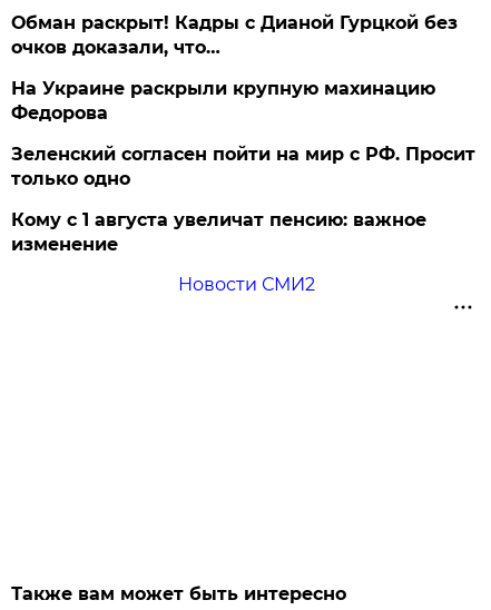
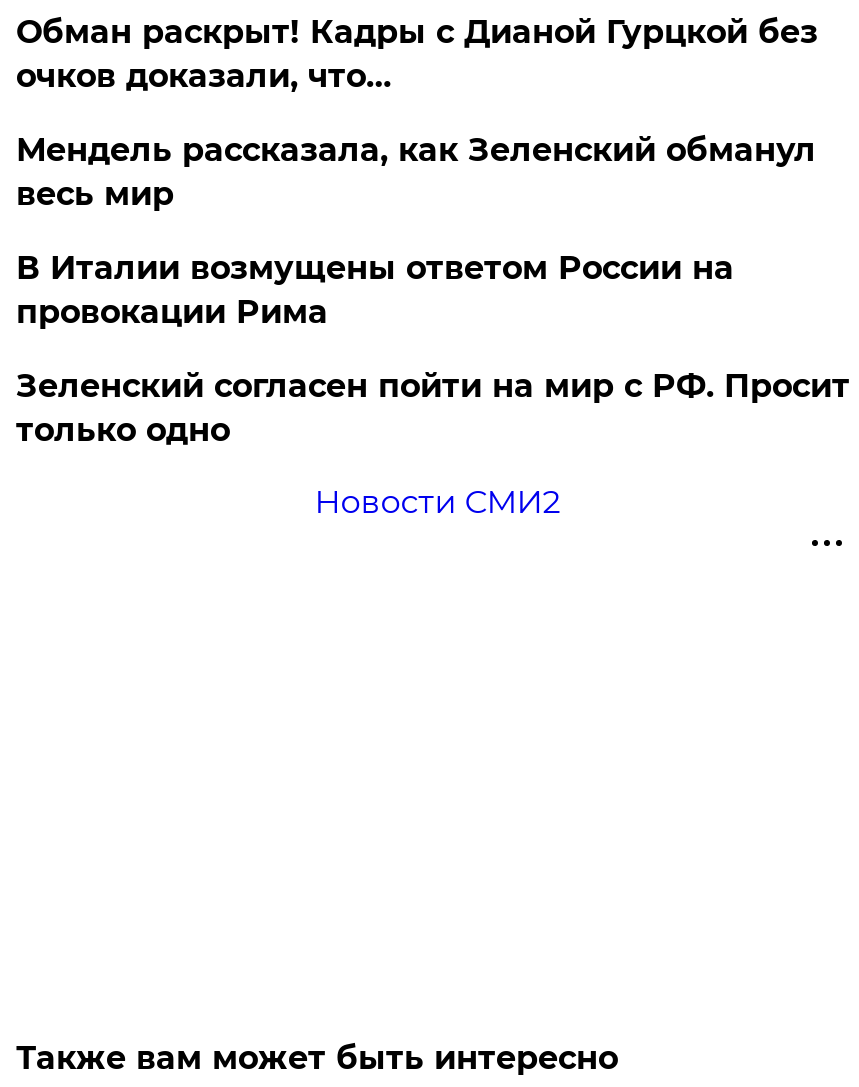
[12,78,436,124] На Украине раскрыли крупную махинацию | Федорова -> [16,131,816,331] Мендель рассказала, как Зеленский обманул | весь мир | В Италии возмущены ответом России на | провокации Рима
moved [12,144,476,189] -> [16,367,850,449]: Зеленский согласен пойти на мир с РФ. Просит | только одно
[12,209,427,255] Кому с 1 августа увеличат пенсию: важное | изменение -> none

